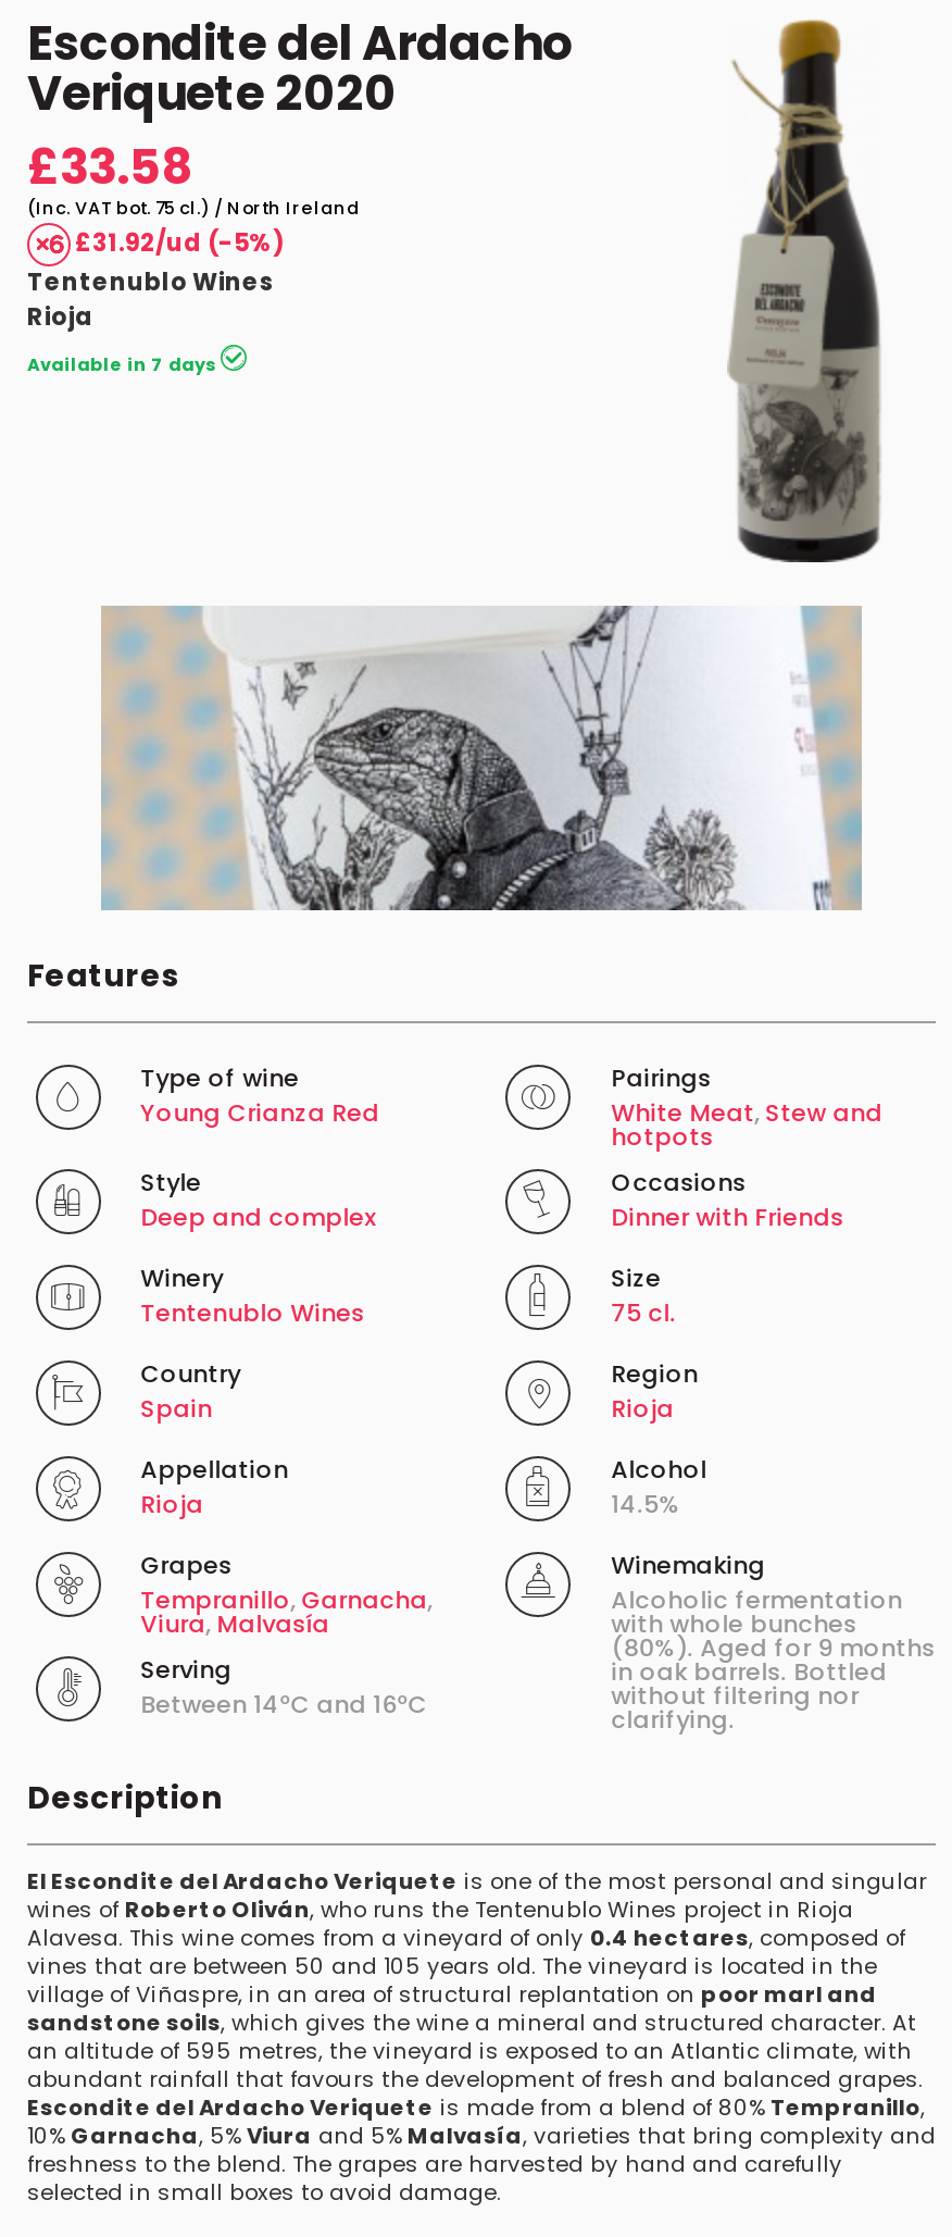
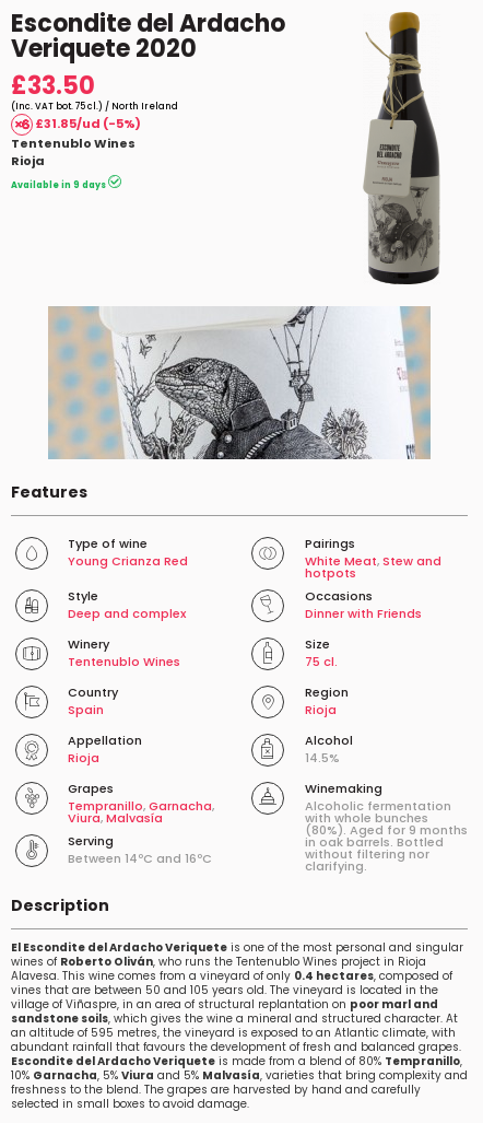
[27,134,192,201] £33.58 -> [11,69,95,103] £33.50
[71,225,284,260] £31.92/ud (-5%) -> [33,115,141,132] £31.85/ud (-5%)
[27,353,221,377] Available in 7 days -> [11,179,108,191] Available in 9 days

